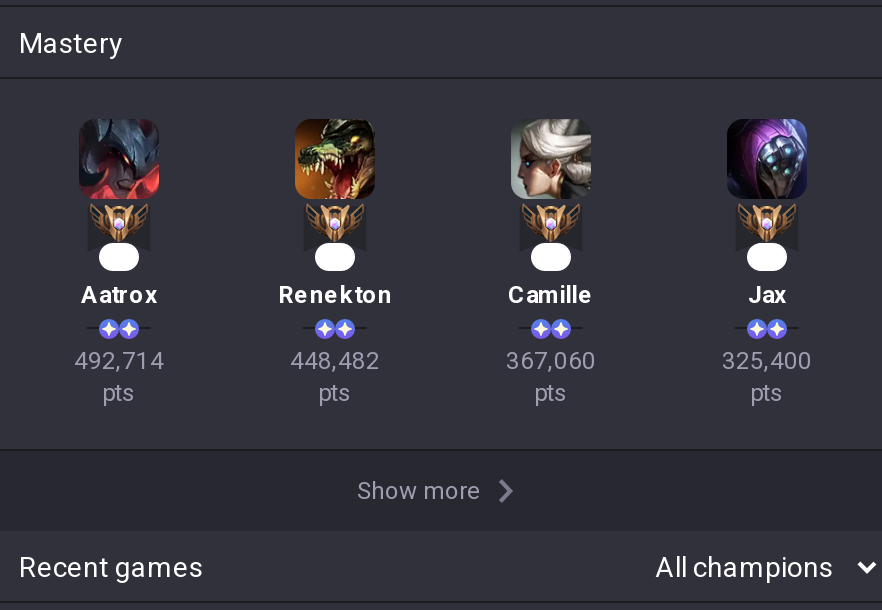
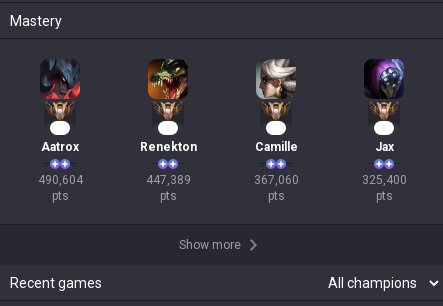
[74,347,164,375] 492,714 -> [37,173,82,187] 490,604
[290,347,380,375] 448,482 -> [145,173,190,187] 447,389

